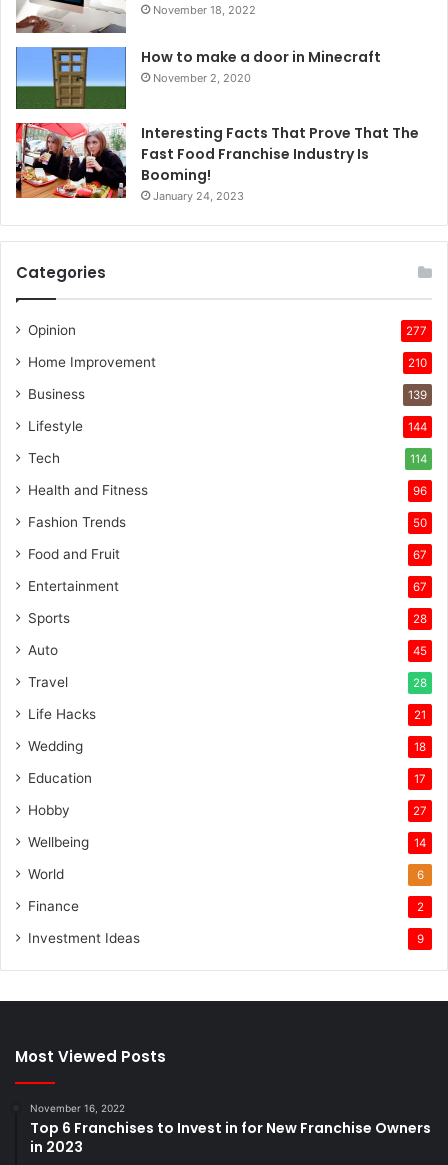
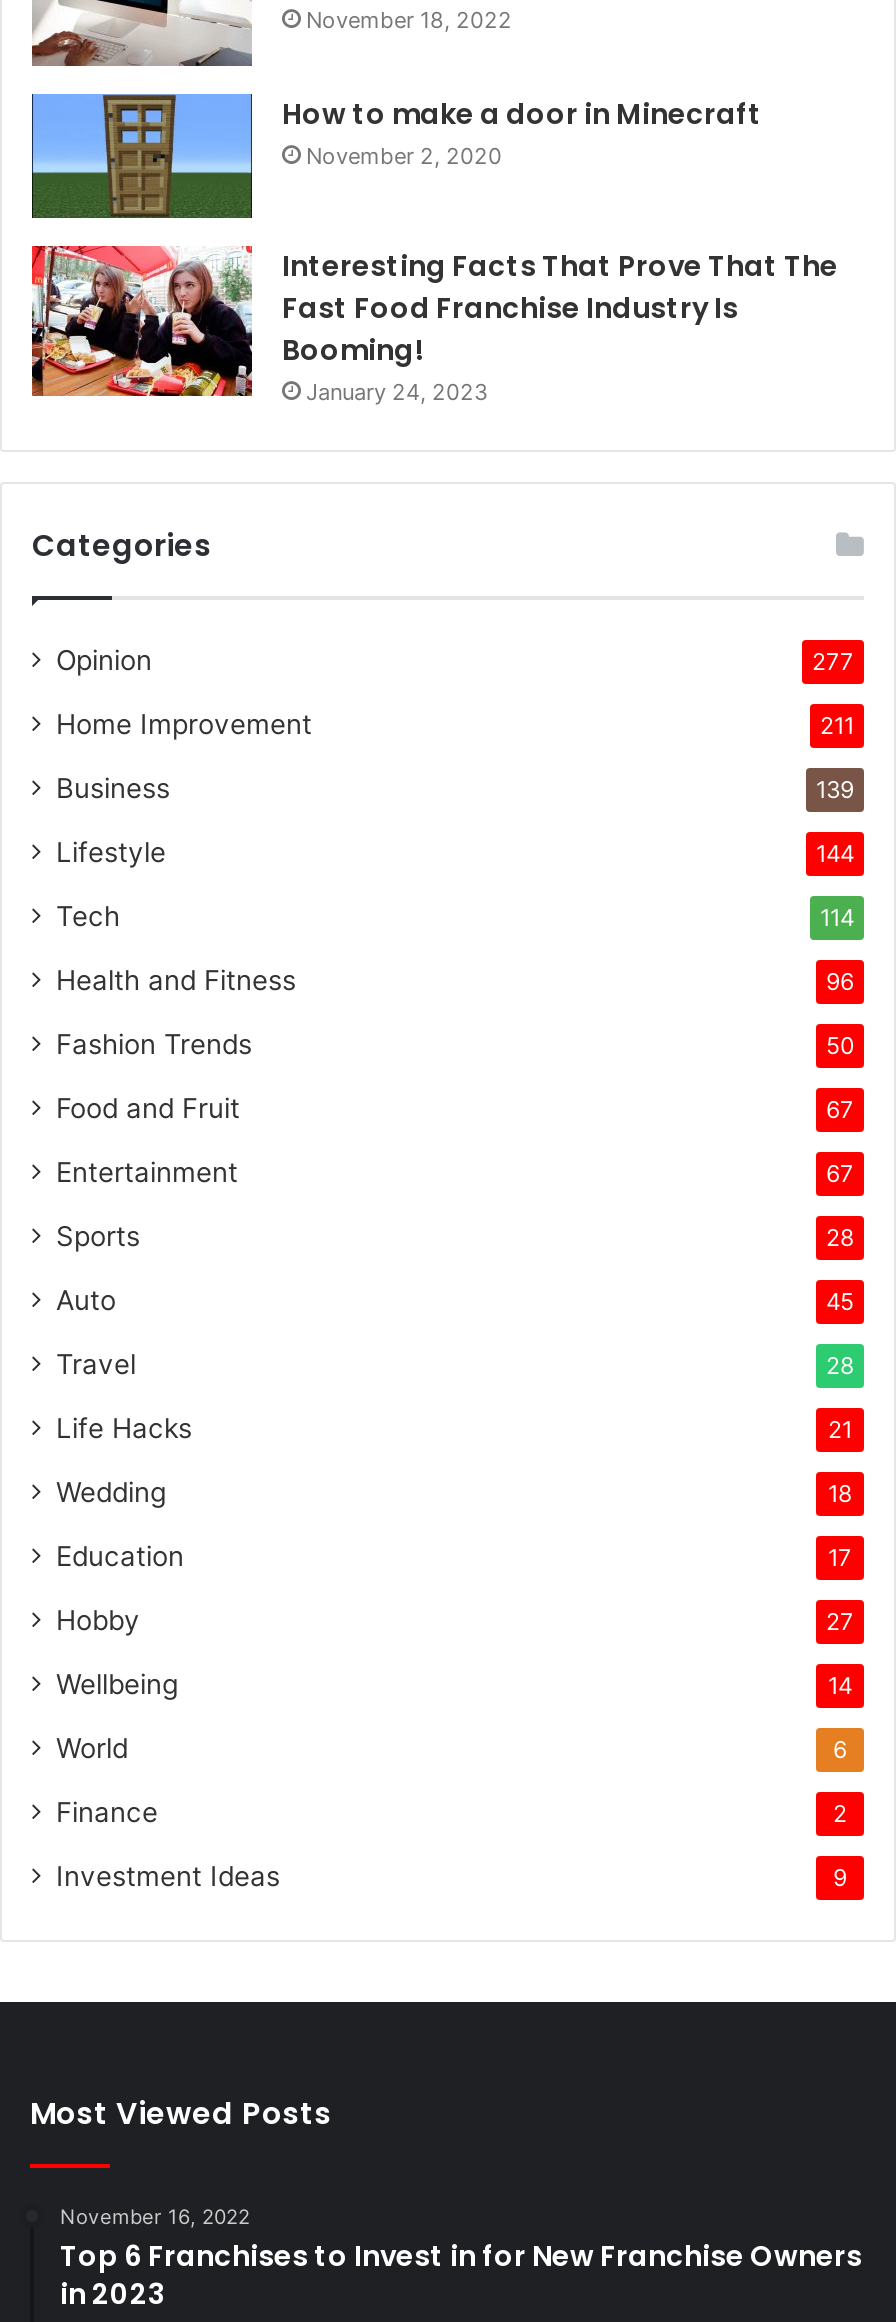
[408,355,427,369] 210 -> [820,711,854,739] 211

